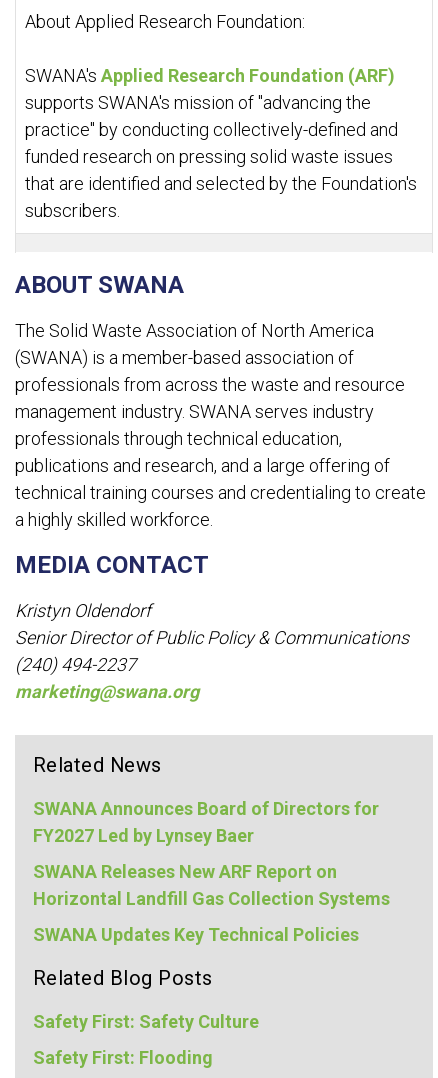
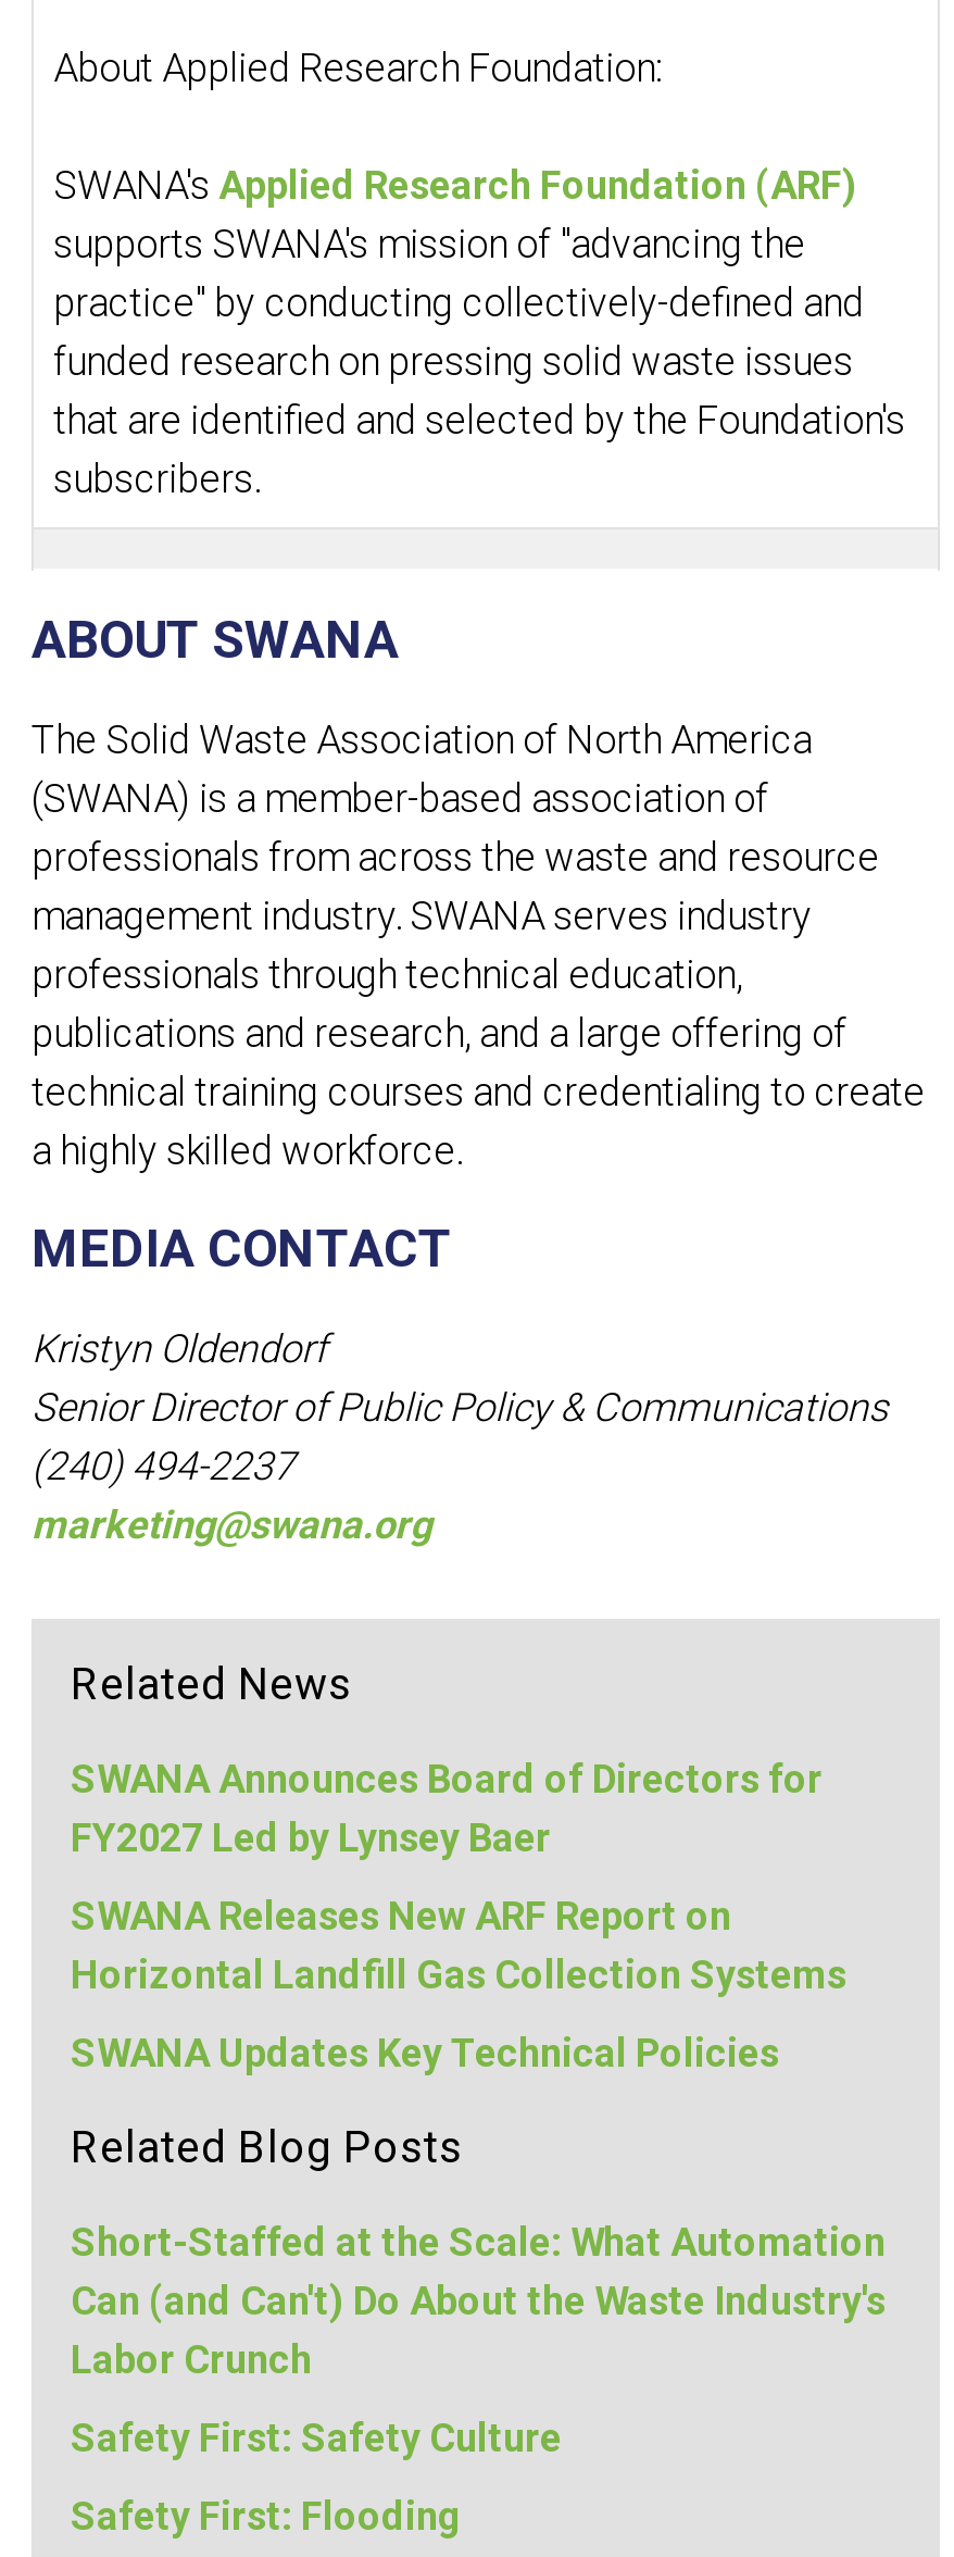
none -> [71,2219,886,2382] Short-Staffed at the Scale: What Automation | Can (and Can't) Do About the Waste Industry's | Labor Crunch

